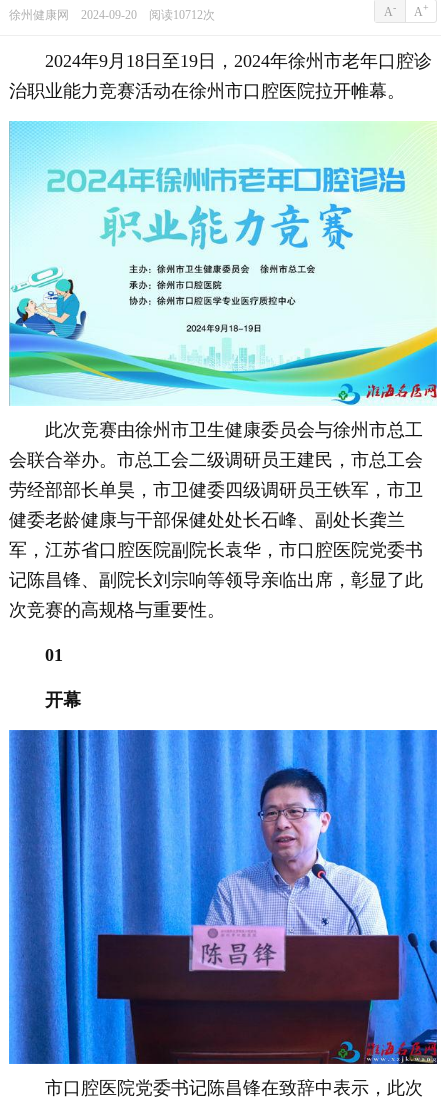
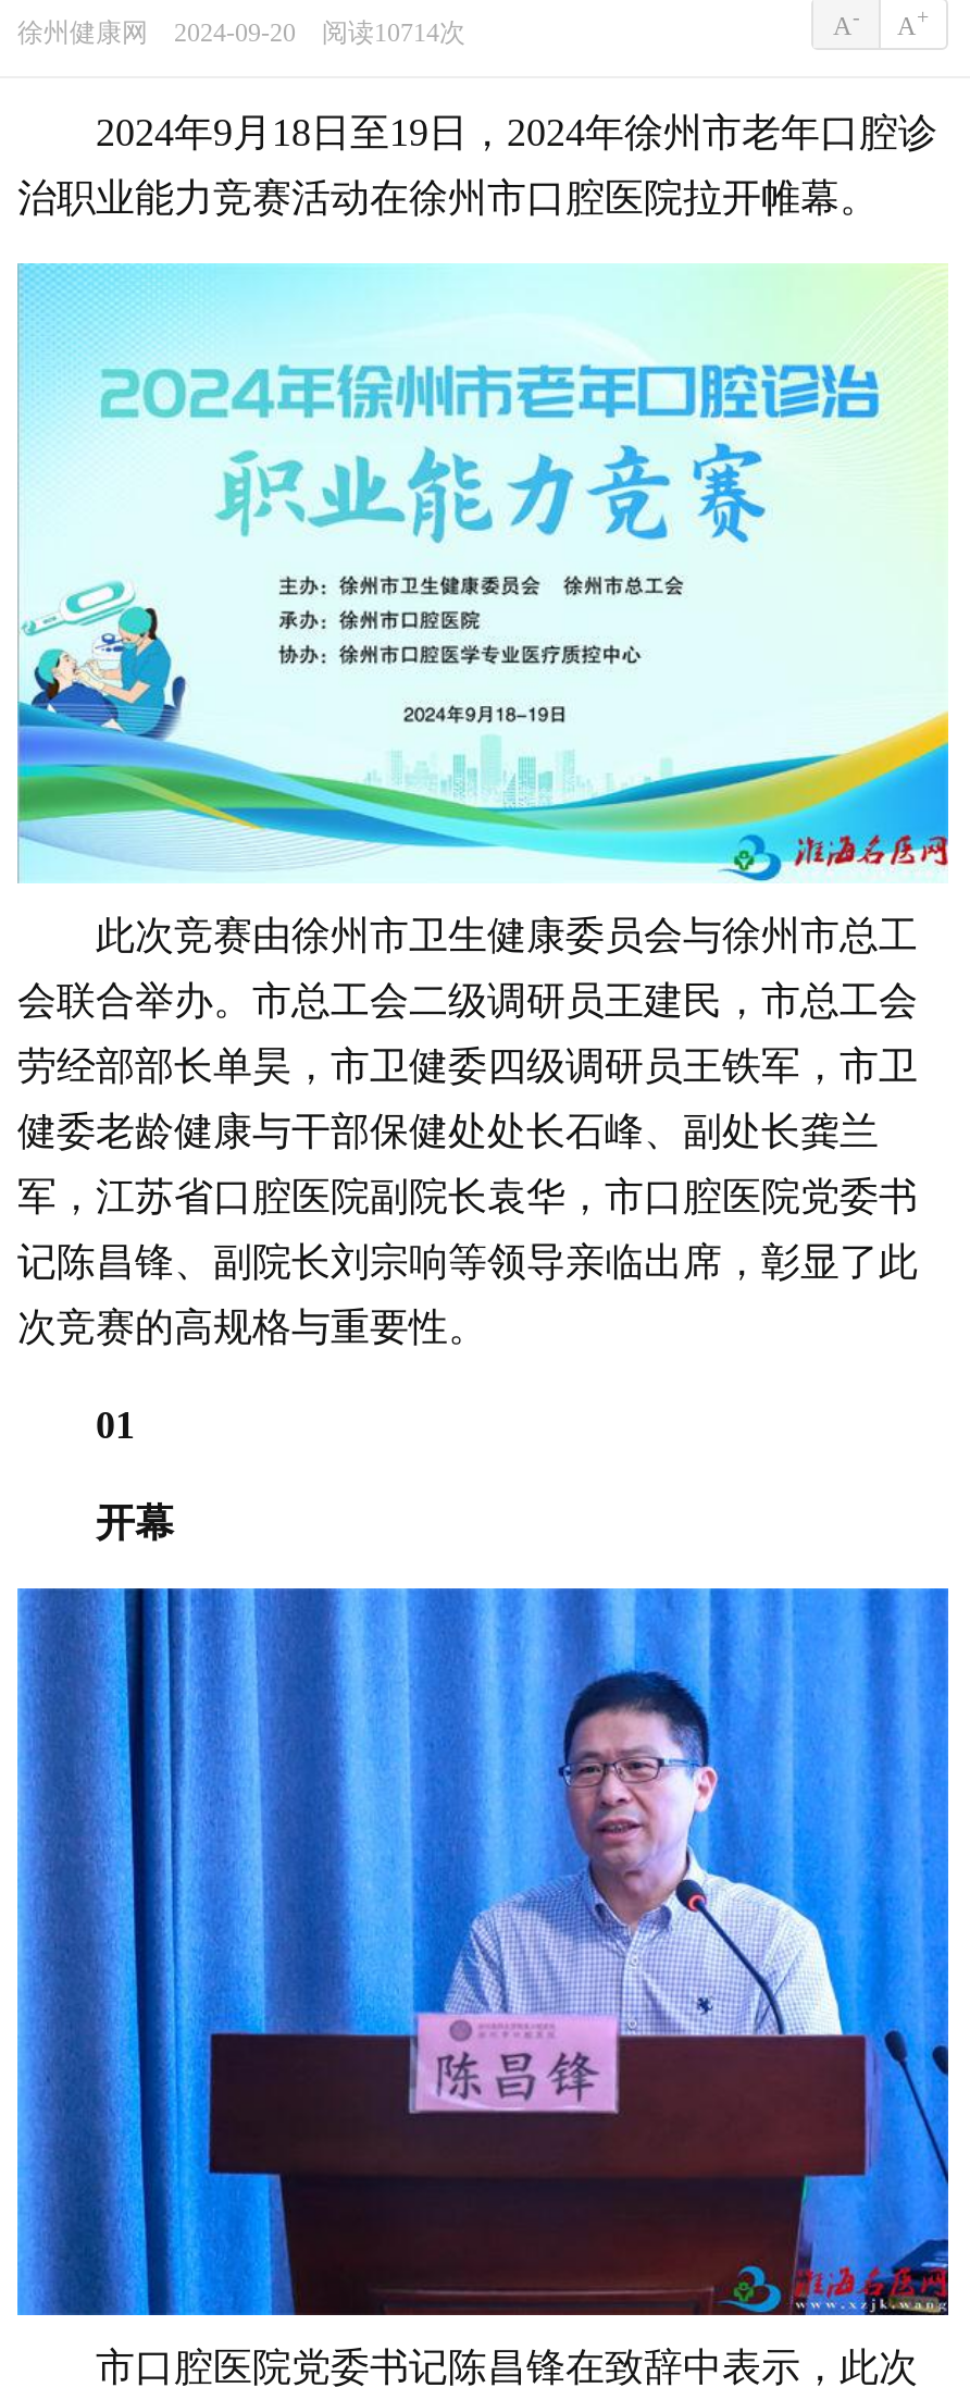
[9,8,215,22] 徐州健康网 2024-09-20 阅读10712次 -> [17,17,465,48] 徐州健康网 2024-09-20 阅读10714次

